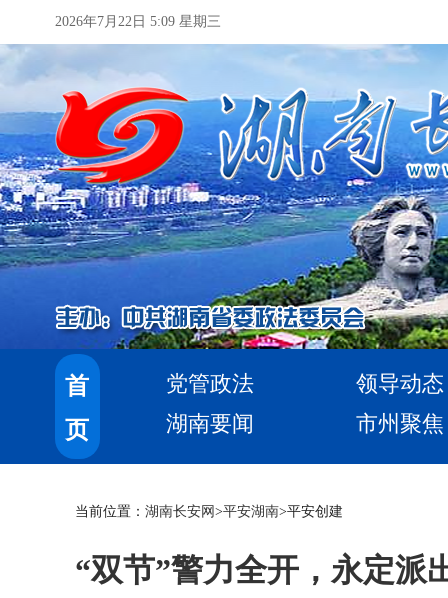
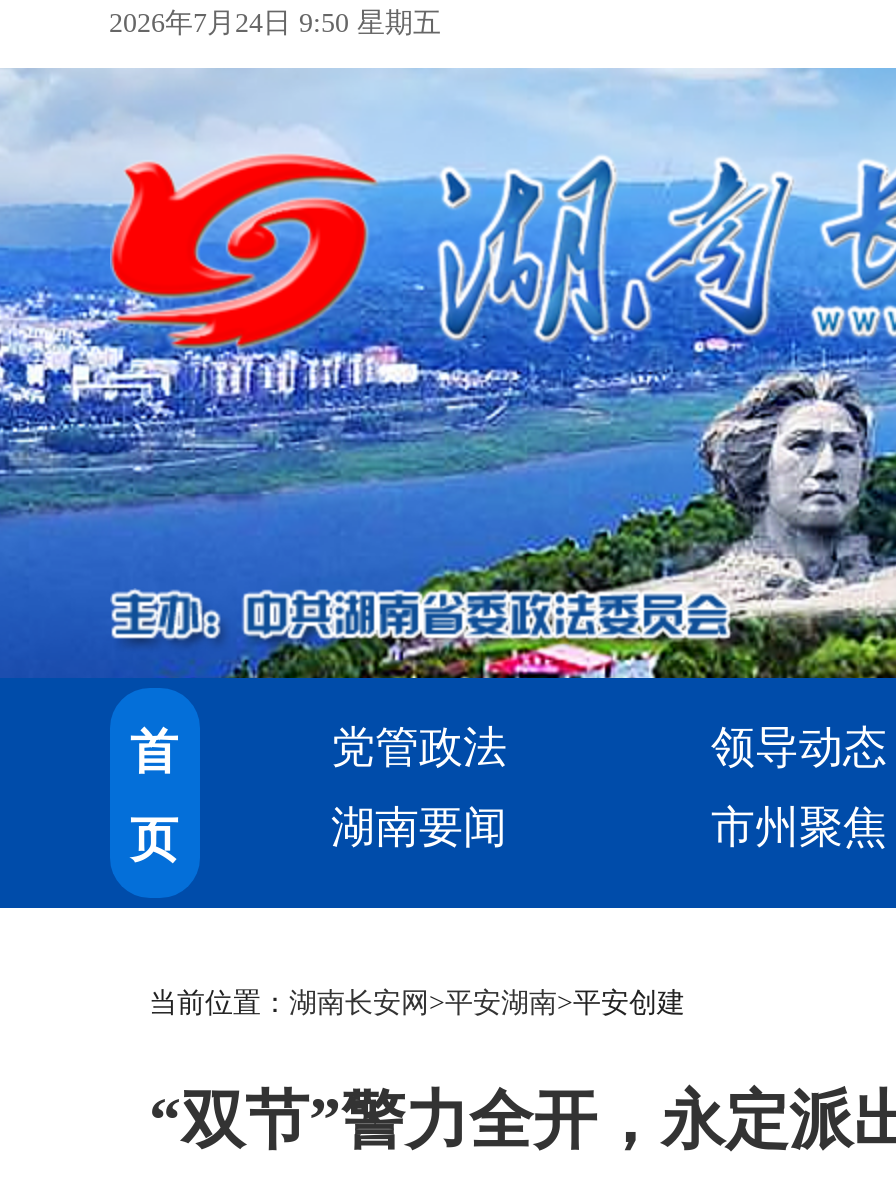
[54,14,220,29] 2026年7月22日 5:09 星期三 -> [109,8,441,38] 2026年7月24日 9:50 星期五

